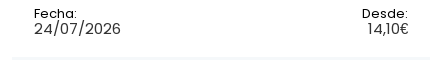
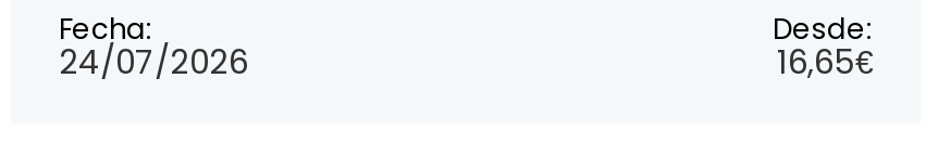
[368,18,408,39] 14,10€ -> [777,40,873,85] 16,65€

